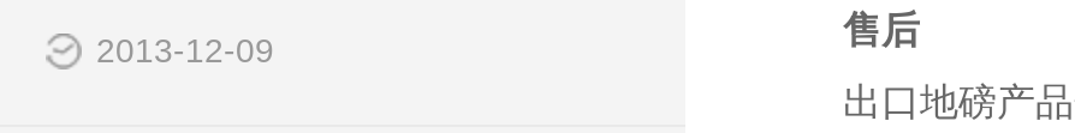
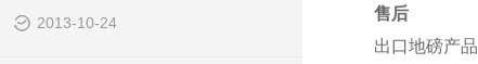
[96,31,274,69] 2013-12-09 -> [37,14,117,31] 2013-10-24

